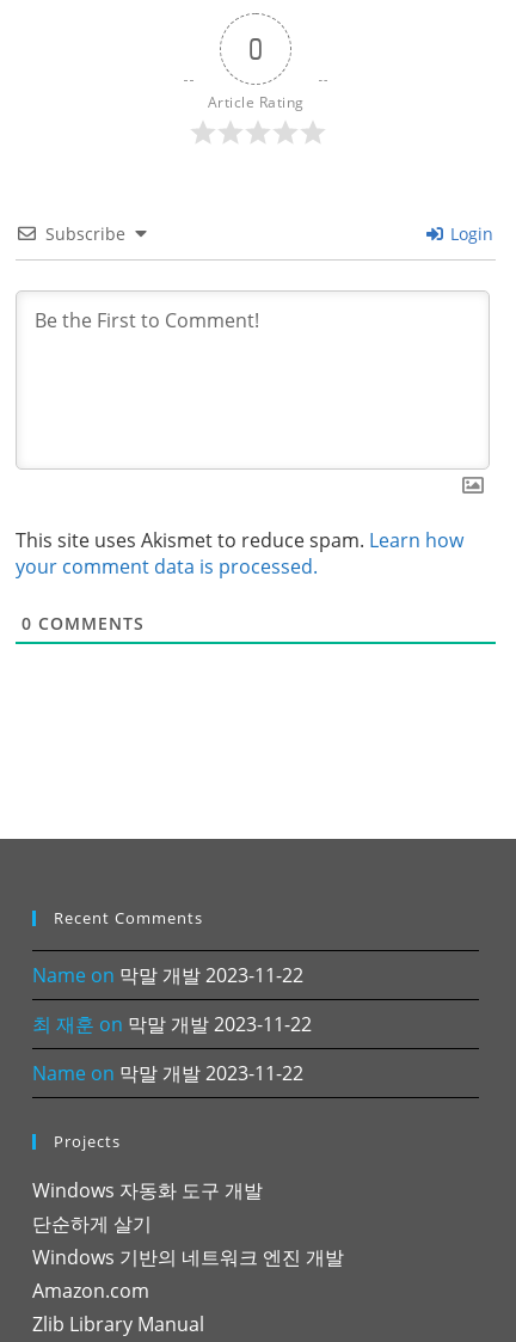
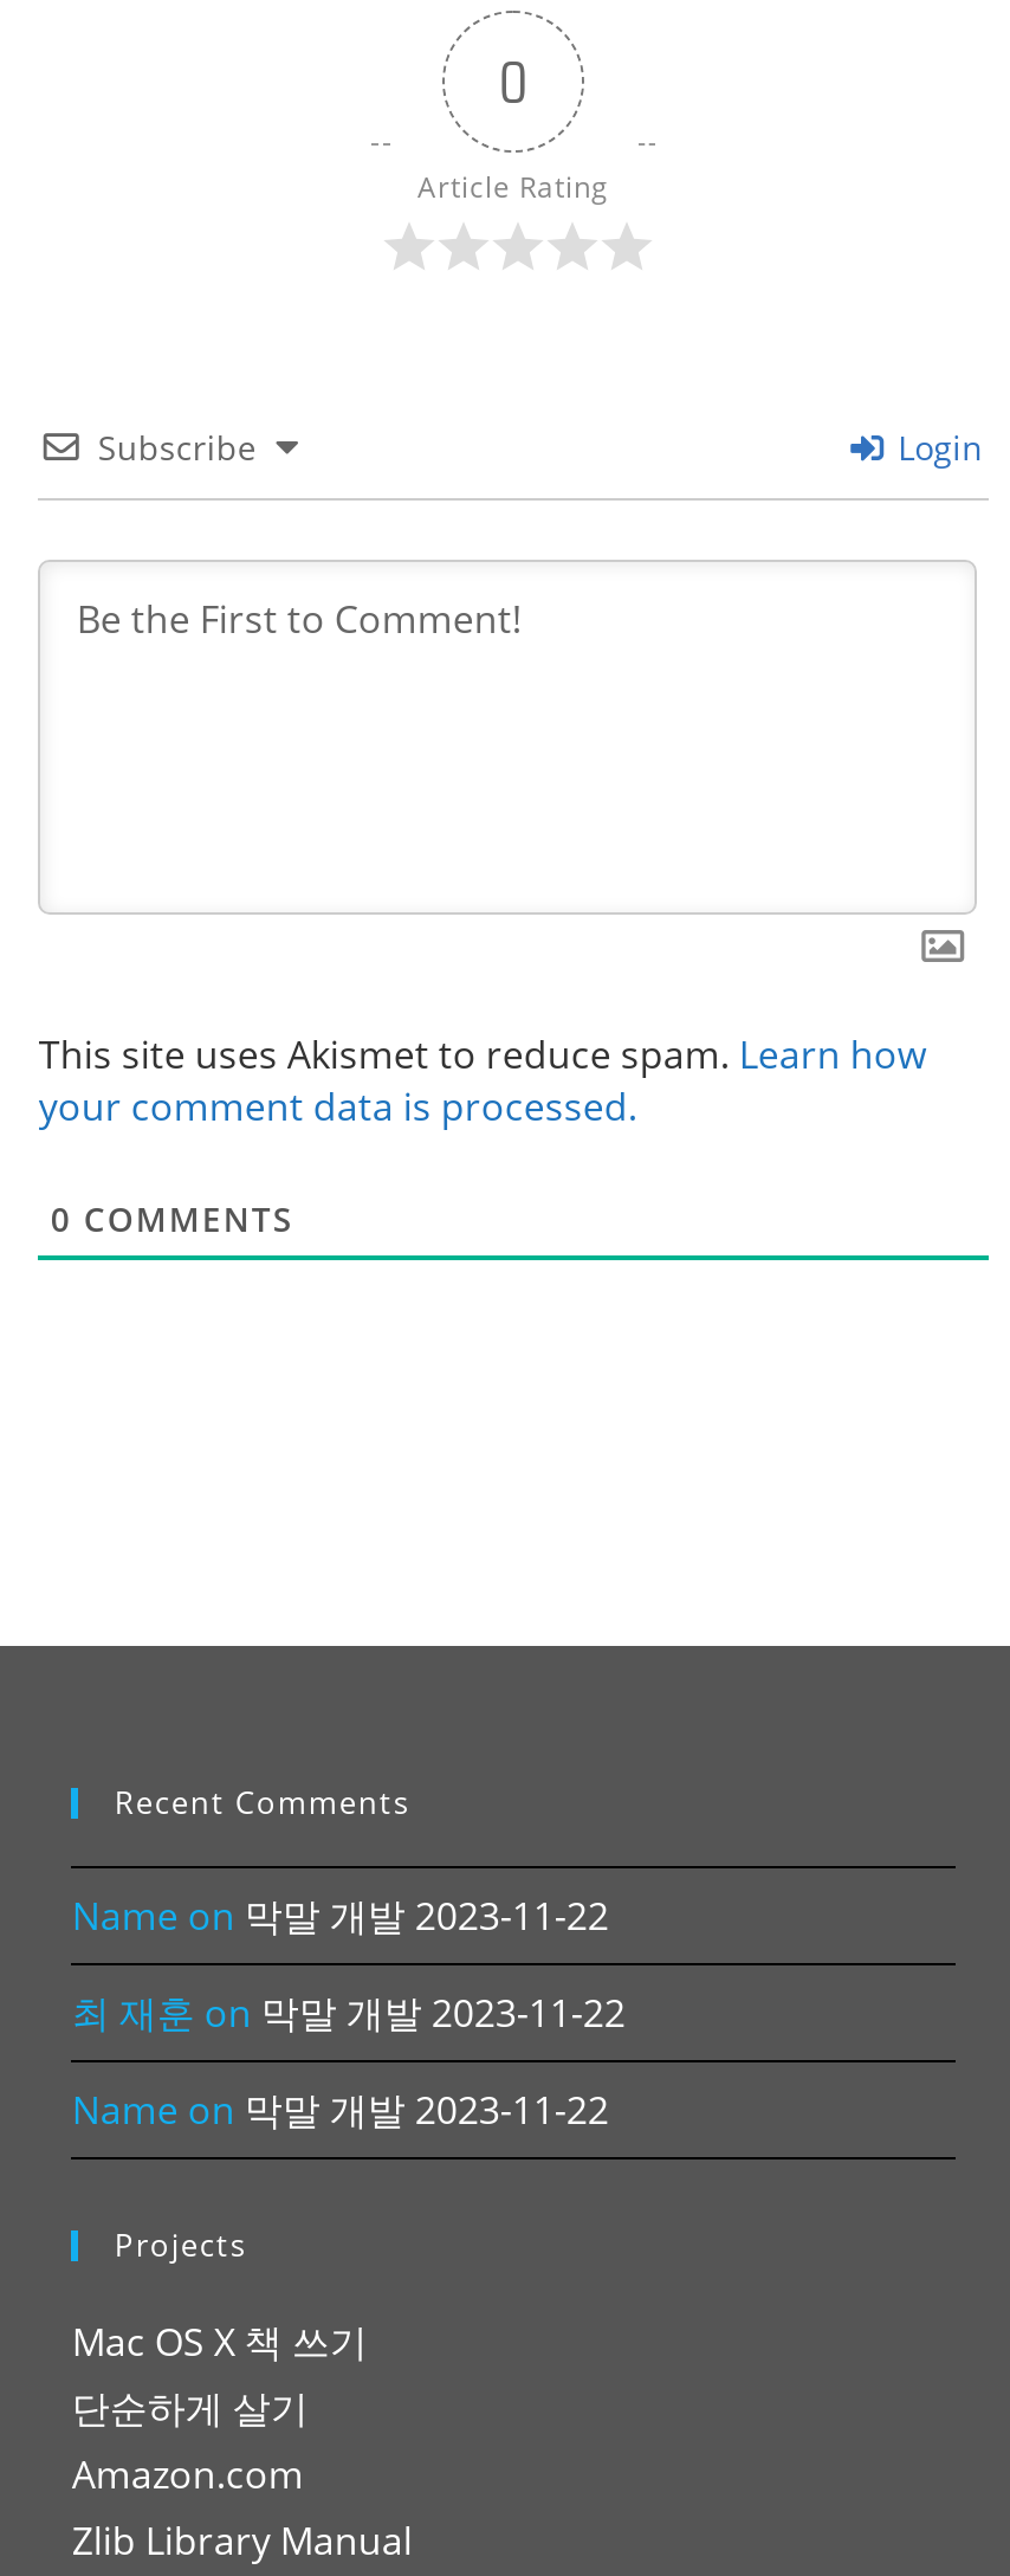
[33,1177,263,1203] Windows 자동화 도구 개발 -> [72,2316,368,2368] Mac OS X 책 쓰기
[33,1244,344,1270] Windows 기반의 네트워크 엔진 개발 -> none

